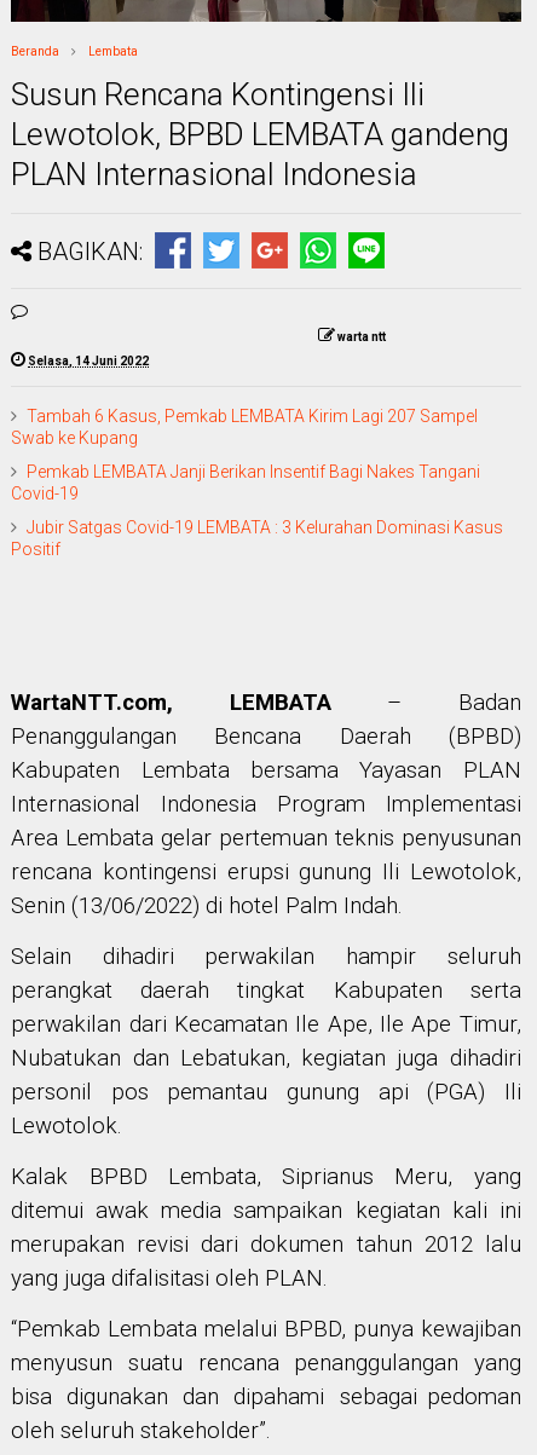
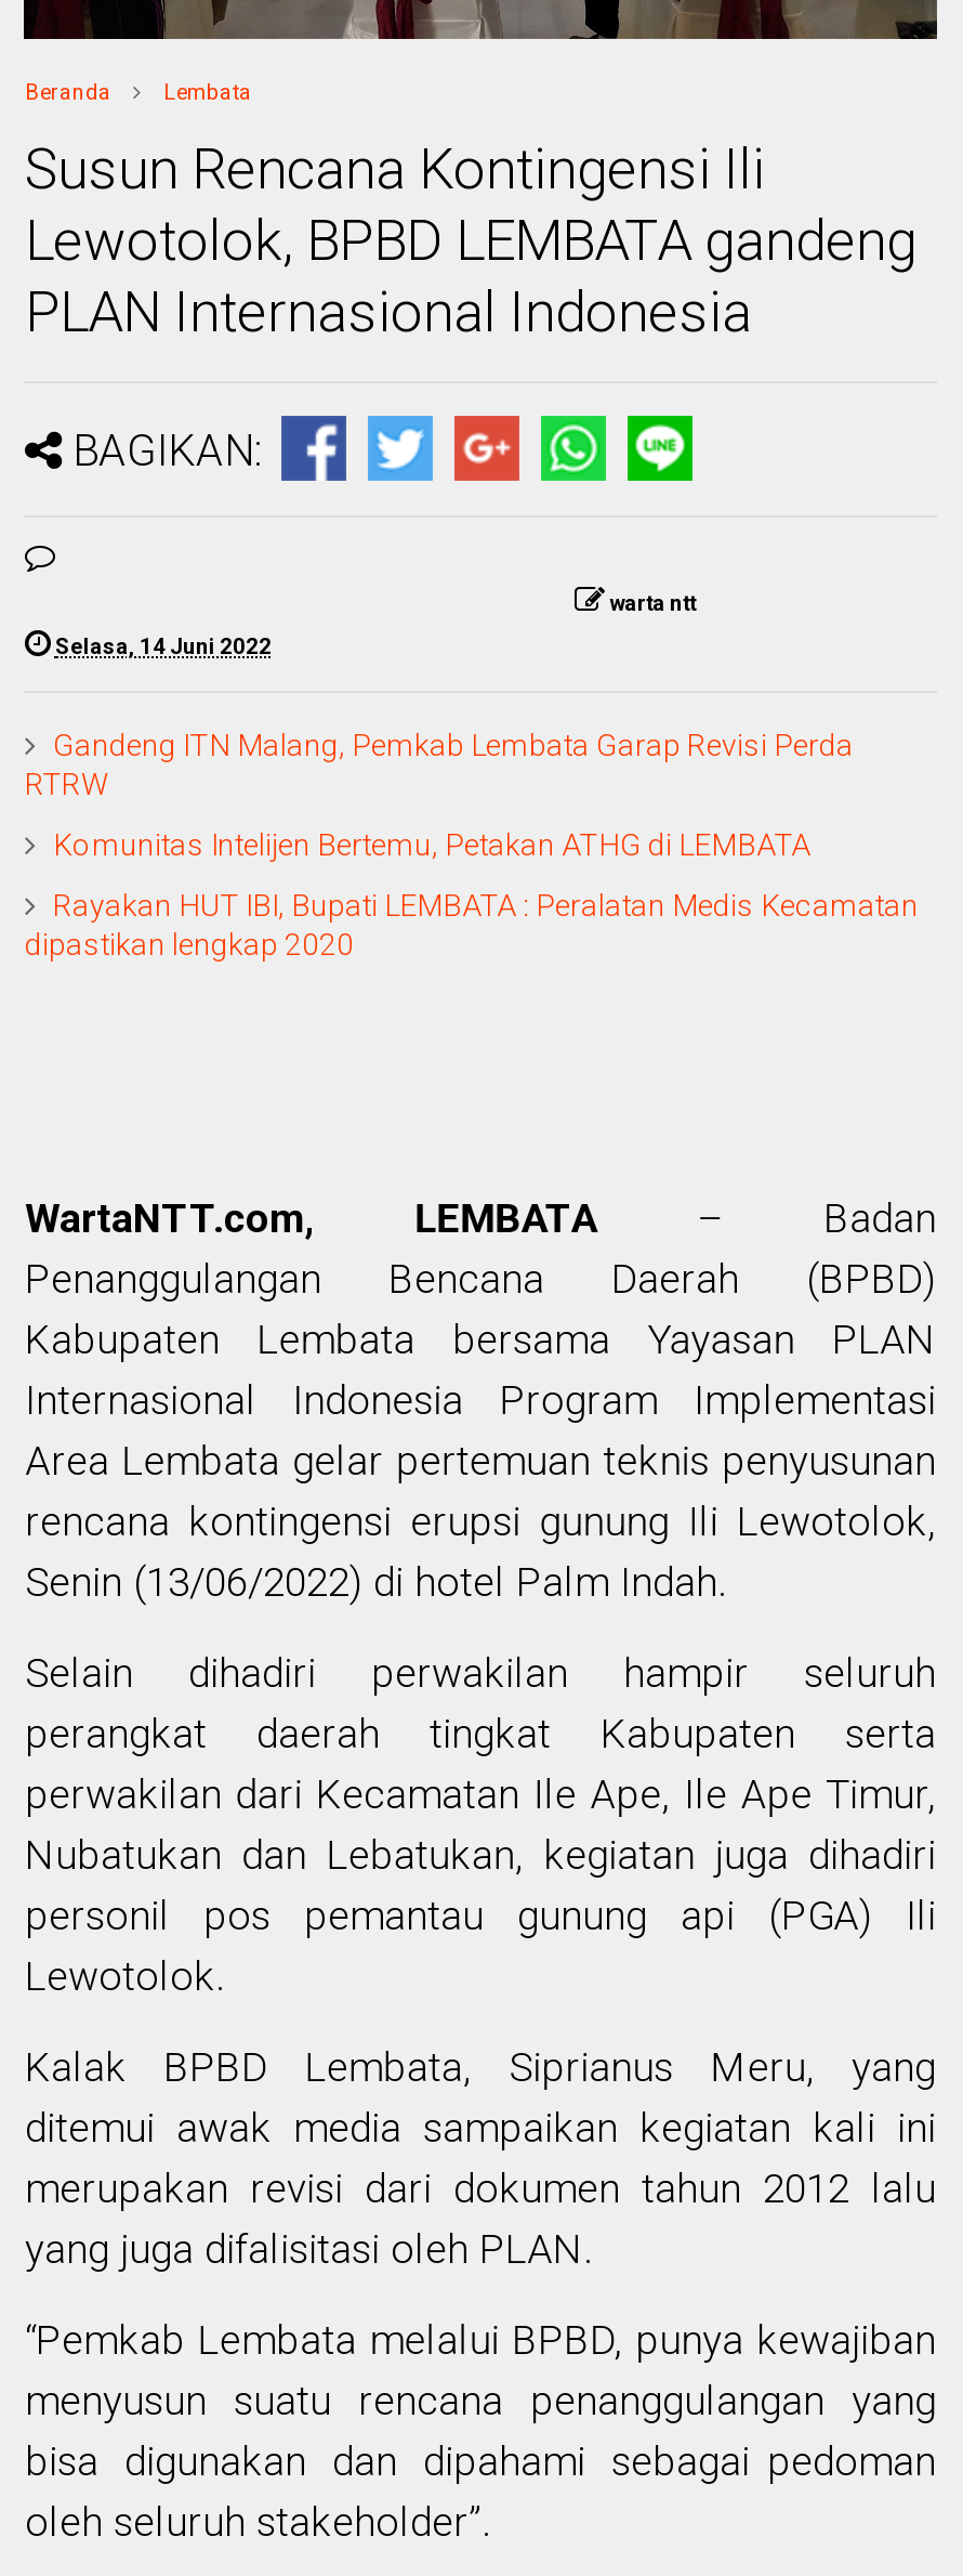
[11,406,478,448] Tambah 6 Kasus, Pemkab LEMBATA Kirim Lagi 207 Sampel | Swab ke Kupang -> [25,728,853,801] Gandeng ITN Malang, Pemkab Lembata Garap Revisi Perda | RTRW
[11,462,481,503] Pemkab LEMBATA Janji Berikan Insentif Bagi Nakes Tangani | Covid-19 -> [53,827,810,862] Komunitas Intelijen Bertemu, Petakan ATHG di LEMBATA
[11,518,504,559] Jubir Satgas Covid-19 LEMBATA : 3 Kelurahan Dominasi Kasus | Positif -> [25,888,918,962] Rayakan HUT IBI, Bupati LEMBATA : Peralatan Medis Kecamatan | dipastikan lengkap 2020

